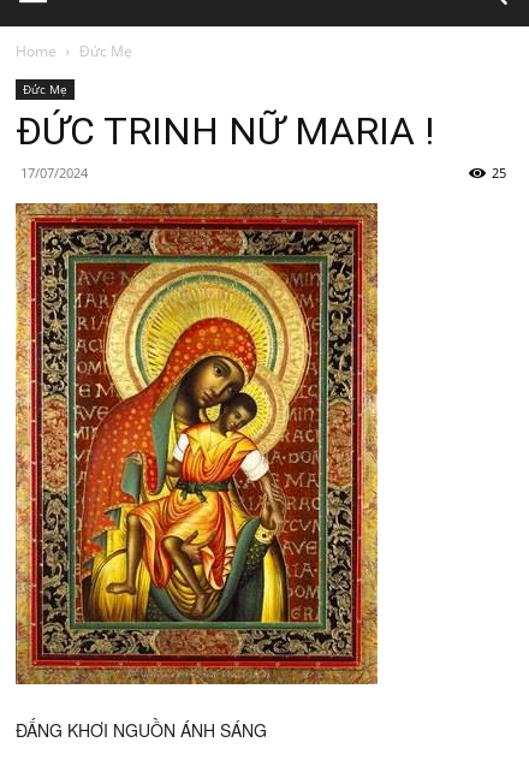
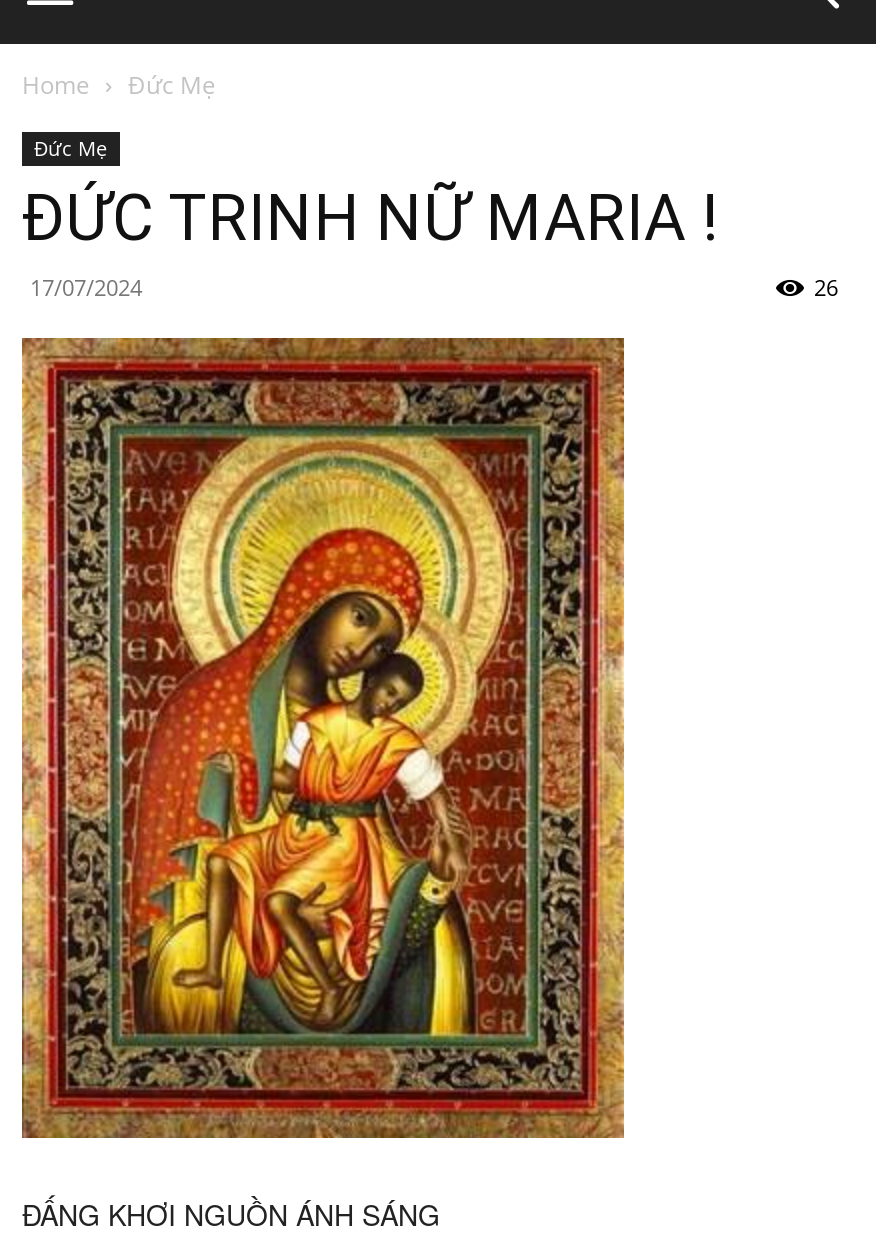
[492,164,506,182] 25 -> [814,272,838,302] 26

